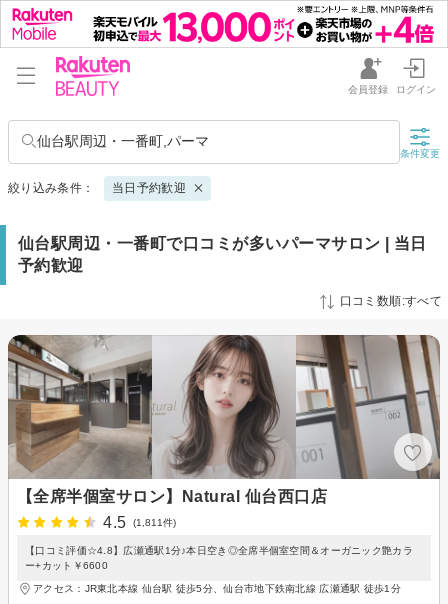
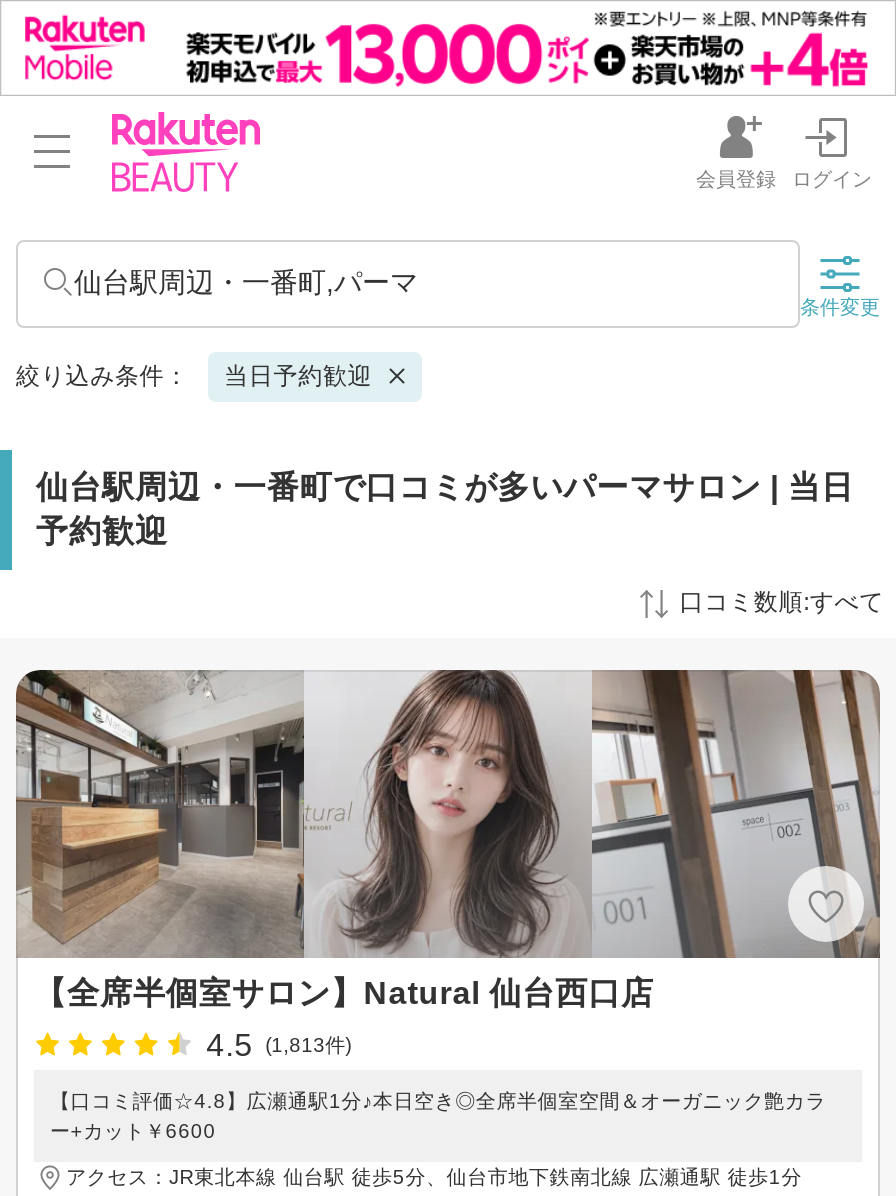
[103,514,176,531] 4.5 (1,811件) -> [206,1028,351,1062] 4.5 (1,813件)

